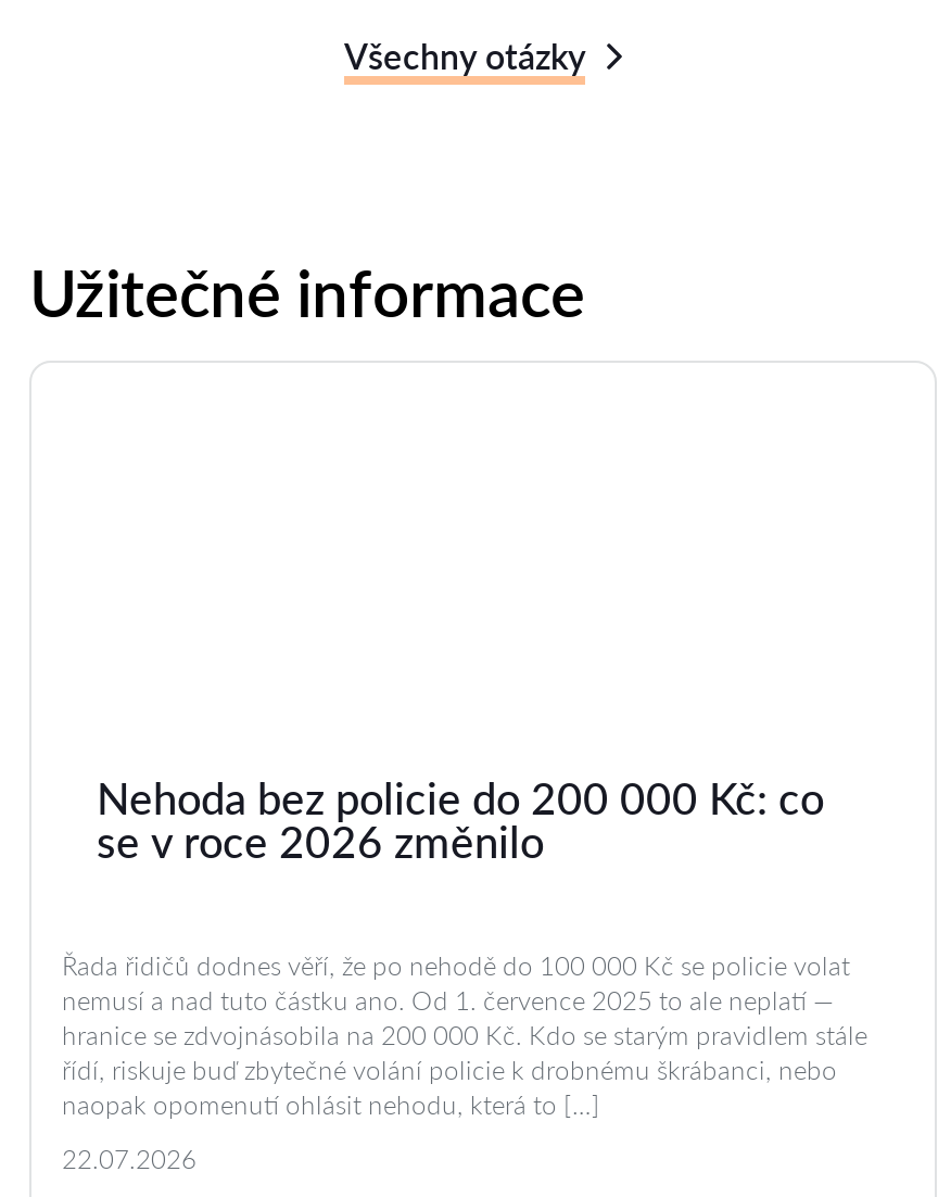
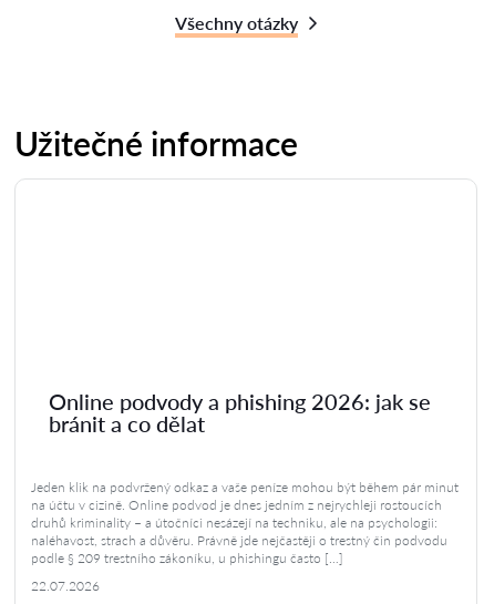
[97,772,824,868] Nehoda bez policie do 200 000 Kč: co | se v roce 2026 změnilo -> [49,388,431,437] Online podvody a phishing 2026: jak se | bránit a co dělat
[62,950,867,1122] Řada řidičů dodnes věří, že po nehodě do 100 000 Kč se policie volat | nemusí a nad tuto částku ano. Od 1. července 2025 to ale neplatí — | hranice se zdvojnásobila na 200 000 Kč. Kdo se starým pravidlem stále | řídí, riskuje buď zbytečné volání policie k drobnému škrábanci, nebo | naopak opomenutí ohlásit nehodu, která to […] -> [31,479,459,567] Jeden klik na podvržený odkaz a vaše peníze mohou být během pár minut | na účtu v cizině. Online podvod je dnes jedním z nejrychleji rostoucích | druhů kriminality – a útočníci nesázejí na techniku, ale na psychologii: | naléhavost, strach a důvěru. Právně jde nejčastěji o trestný čin podvodu | podle § 209 trestního zákoníku, u phishingu často […]

